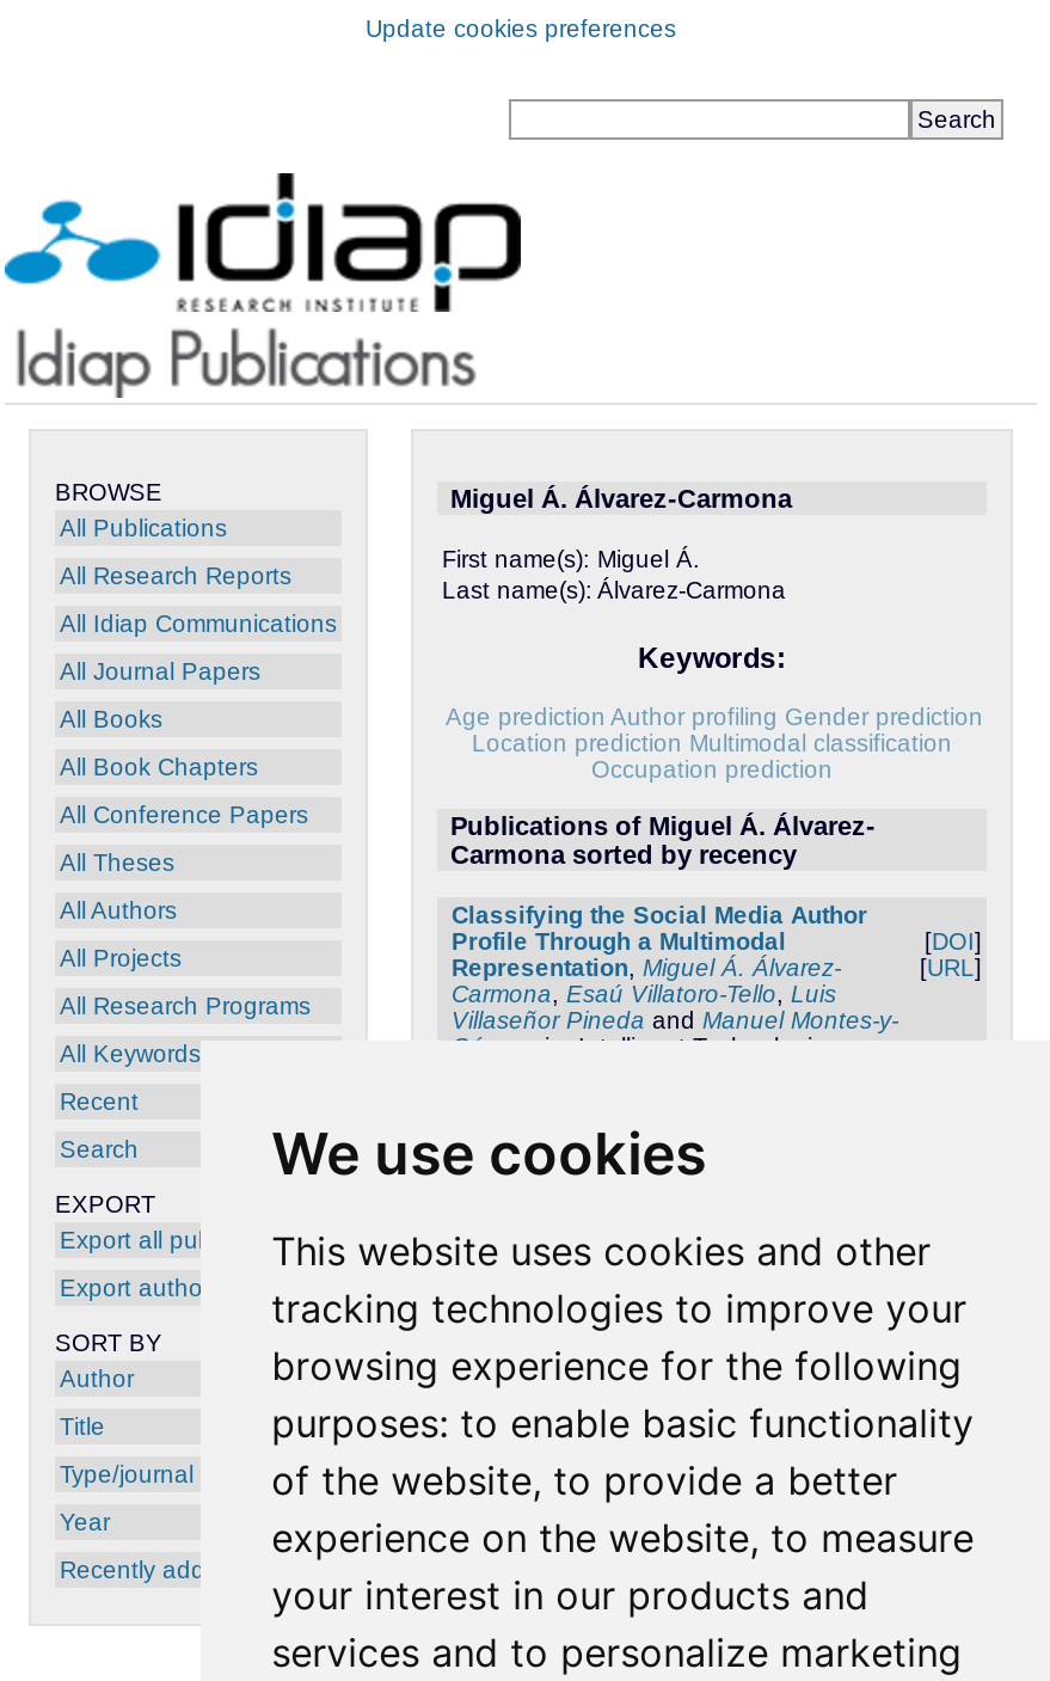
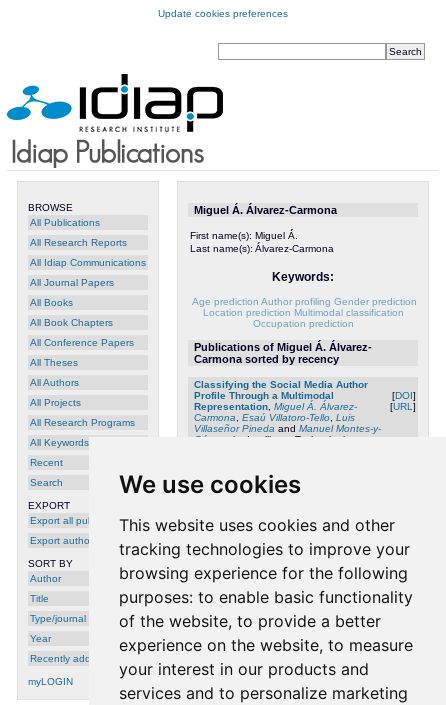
none -> [28,676,73,687] myLOGIN

